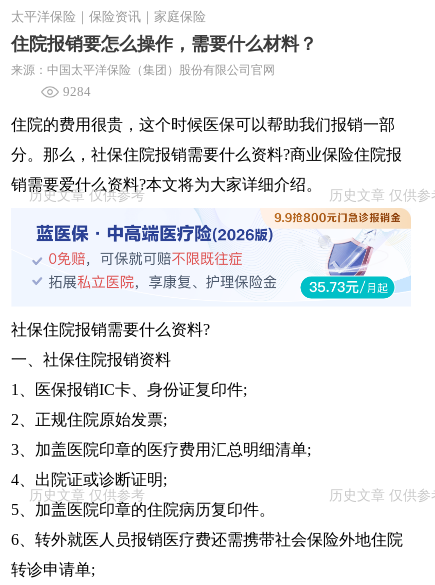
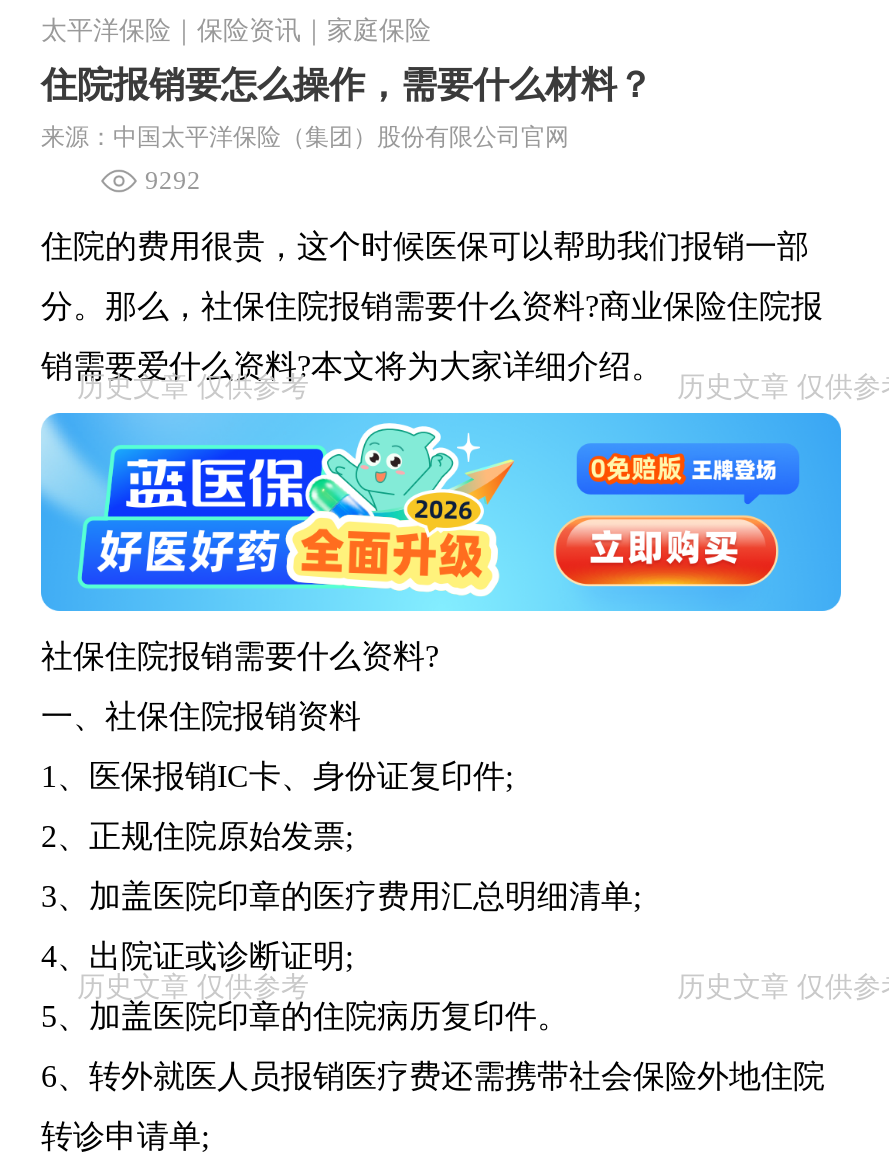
[63,84,91,99] 9284 -> [145,165,201,195] 9292
[11,208,412,307] [image] -> [39,411,843,613] [image]

